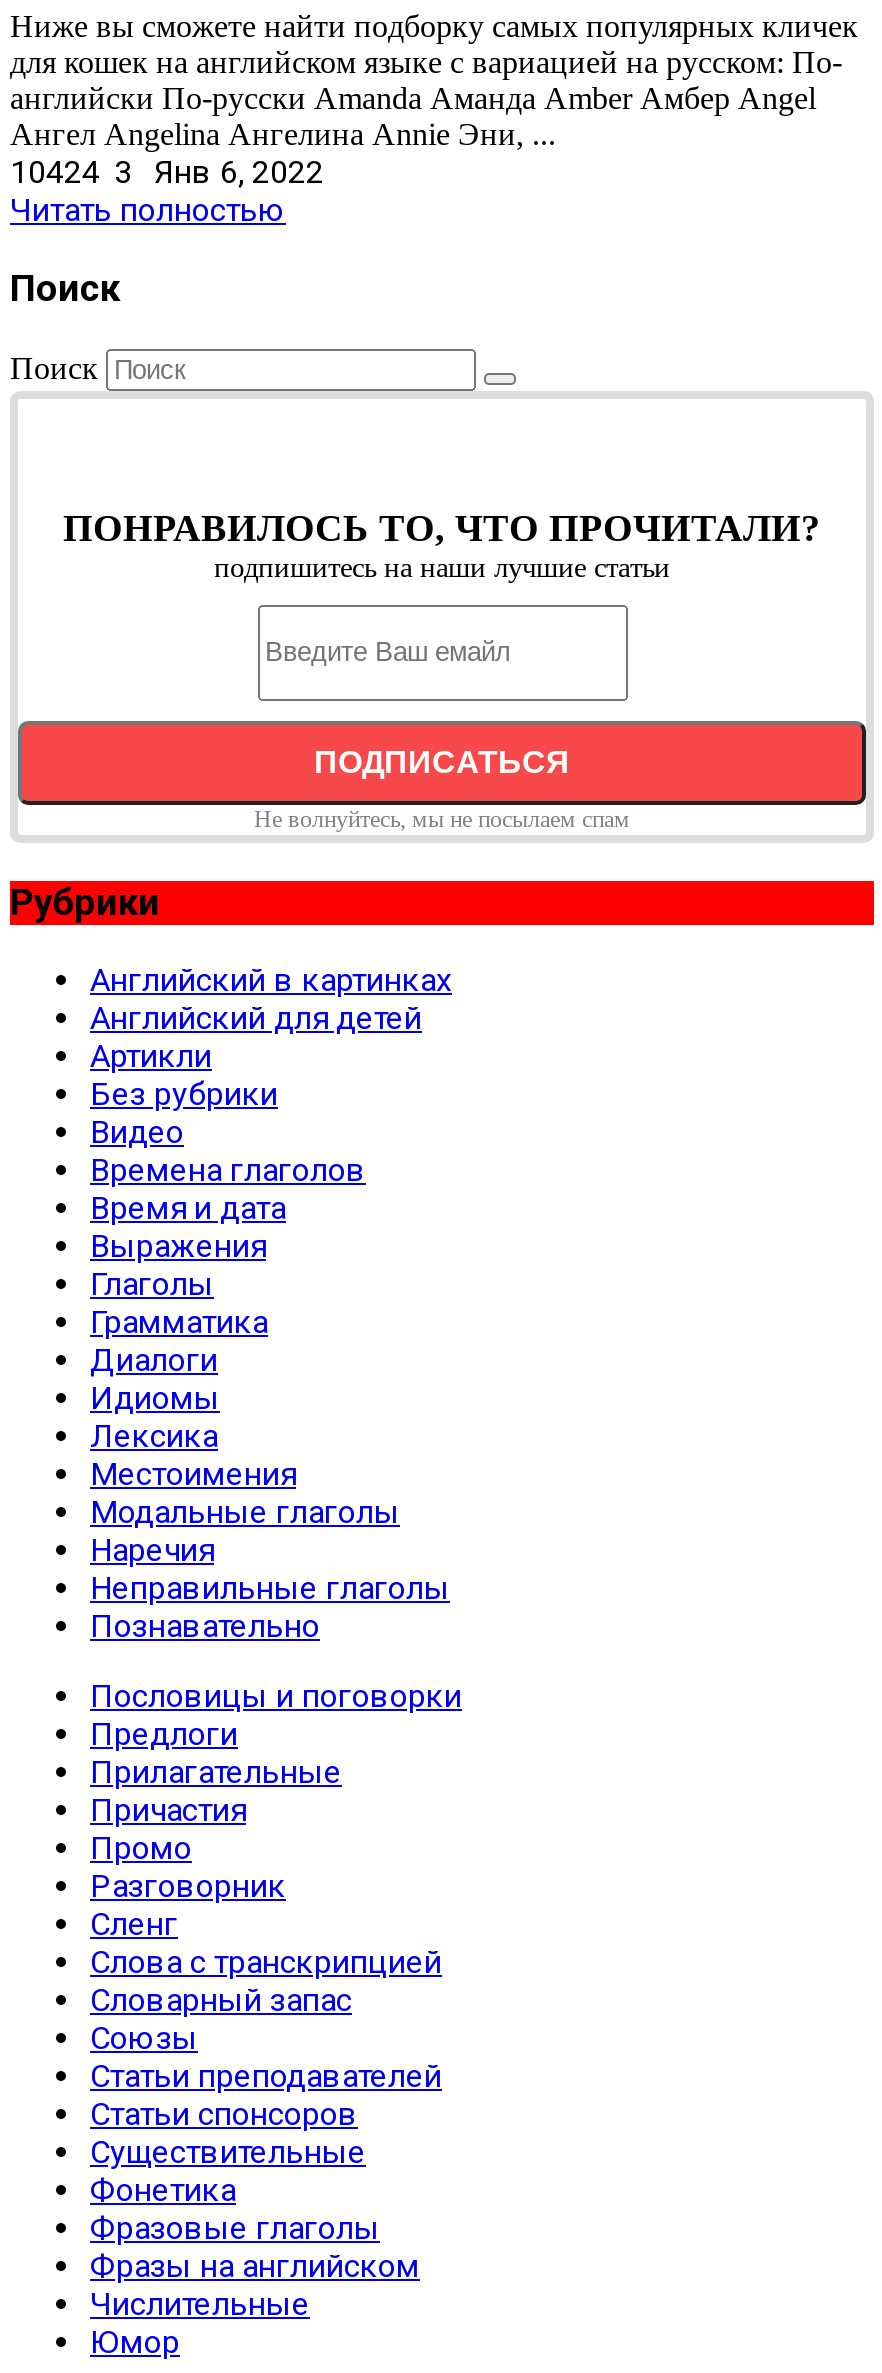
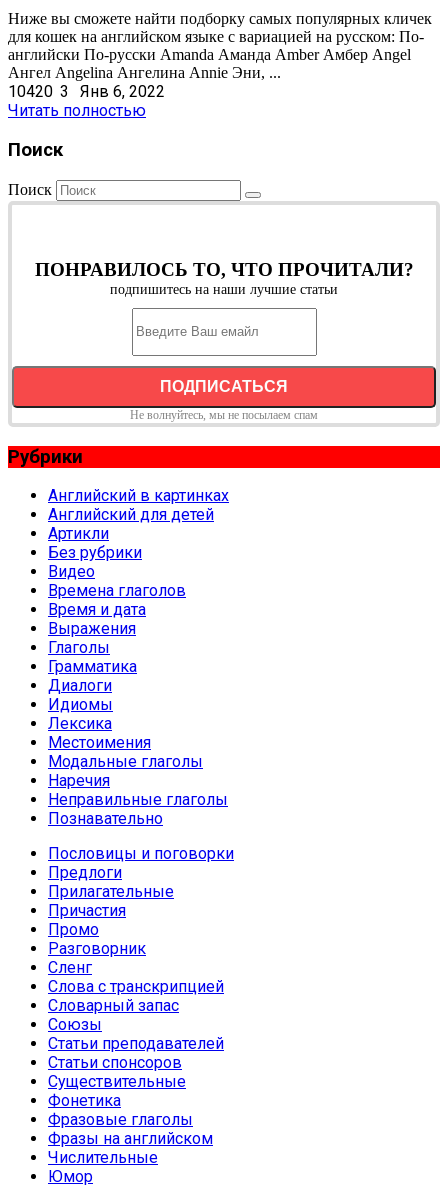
[10,154,324,192] 10424 3 Янв 6, 2022 -> [8,82,165,101] 10420 3 Янв 6, 2022

